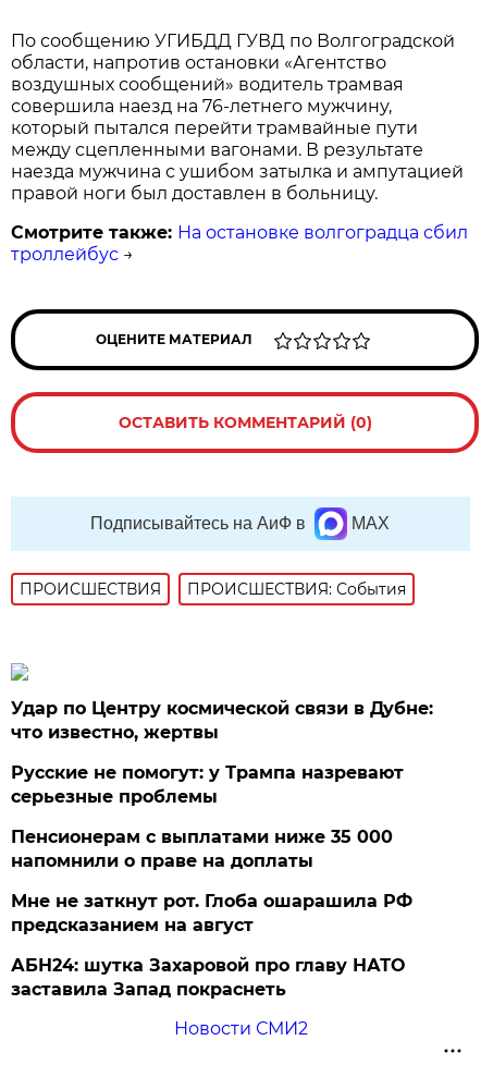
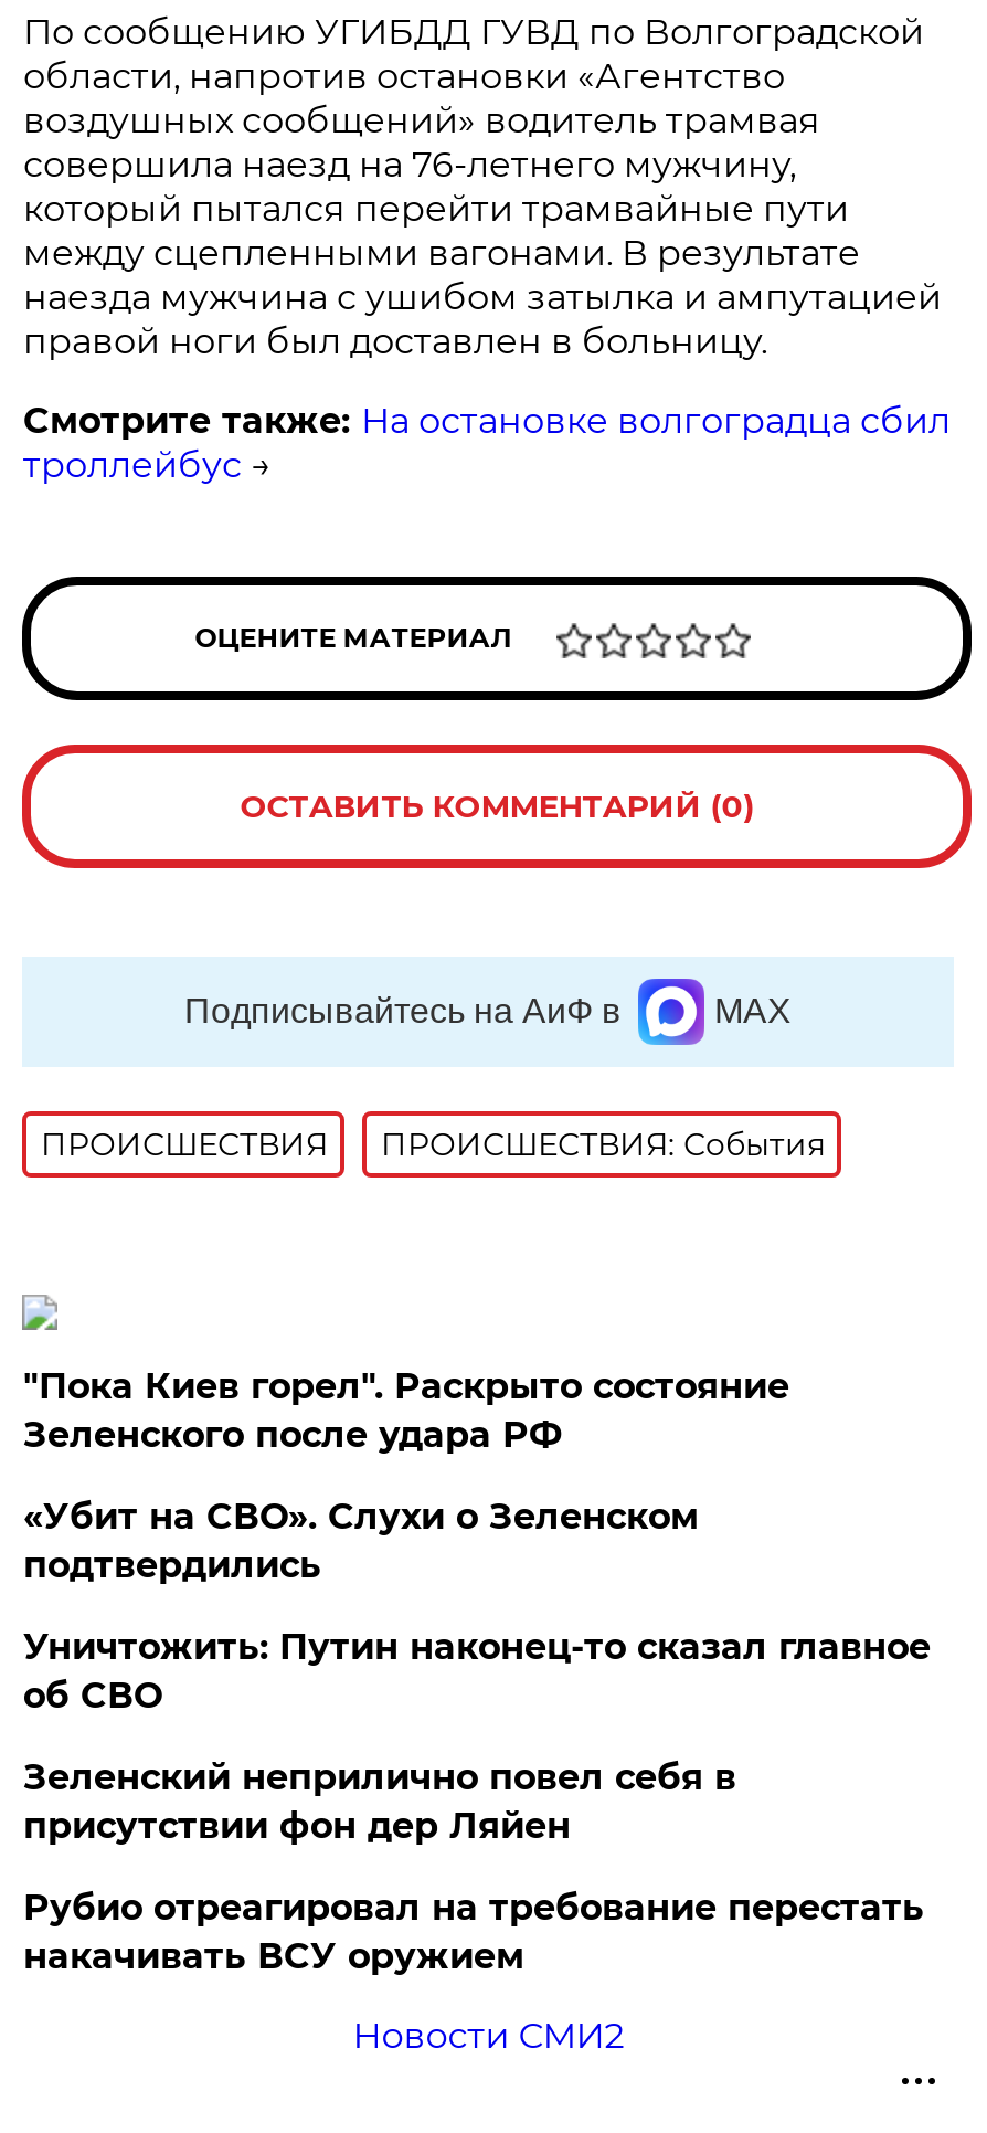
[11,698,434,743] Удар по Центру космической связи в Дубне: | что известно, жертвы -> [23,1365,789,1456] "Пока Киев горел". Раскрыто состояние | Зеленского после удара РФ
[11,762,404,807] Русские не помогут: у Трампа назревают | серьезные проблемы -> [23,1496,699,1586] «Убит на СВО». Слухи о Зеленском | подтвердились
[11,827,393,871] Пенсионерам с выплатами ниже 35 000 | напомнили о праве на доплаты -> [23,1626,930,1717] Уничтожить: Путин наконец-то сказал главное | об СВО
[11,891,413,935] Мне не заткнут рот. Глоба ошарашила РФ | предсказанием на август -> [23,1756,736,1847] Зеленский неприлично повел cебя в | присутствии фон дер Ляйен
[11,955,405,1000] АБН24: шутка Захаровой про главу НАТО | заставила Запад покраснеть -> [23,1887,924,1977] Рубио отреагировал на требование перестать | накачивать ВСУ оружием

